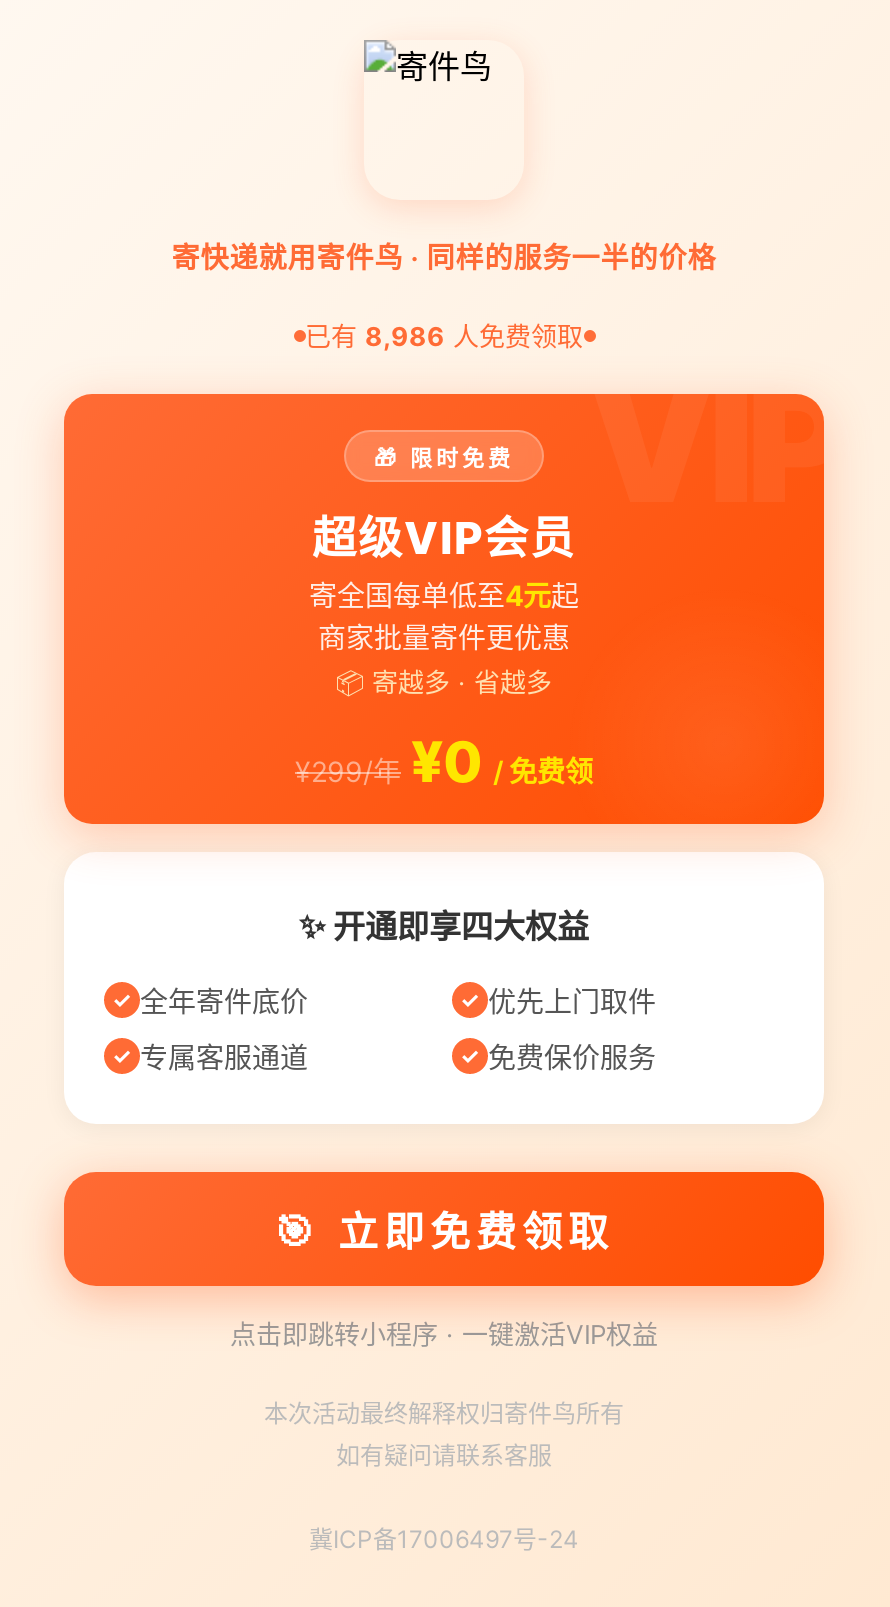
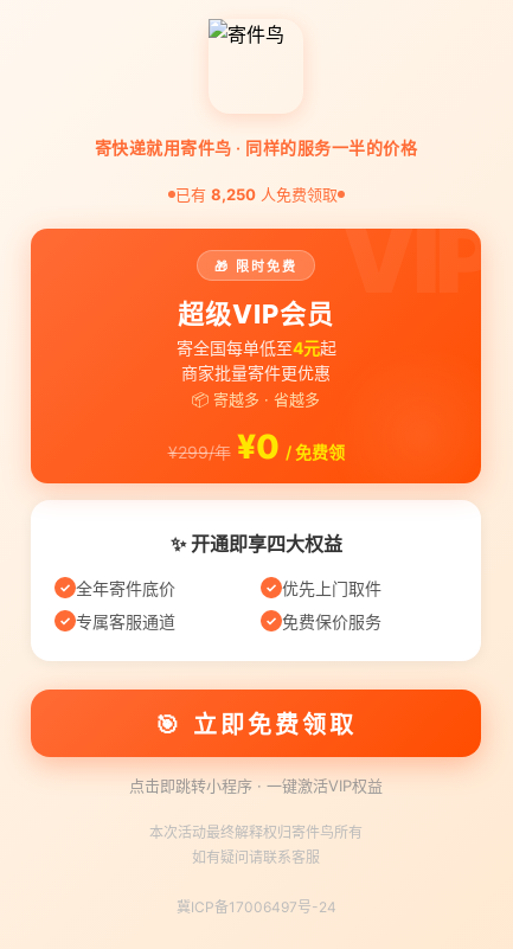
[305,320,583,352] 已有8,986人免费领取 -> [175,185,337,204] 已有8,250人免费领取

